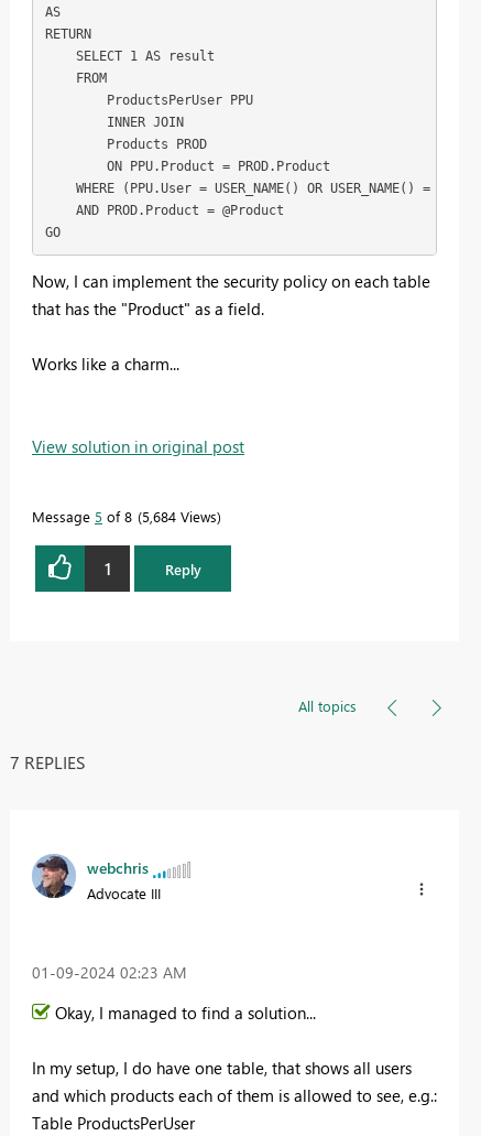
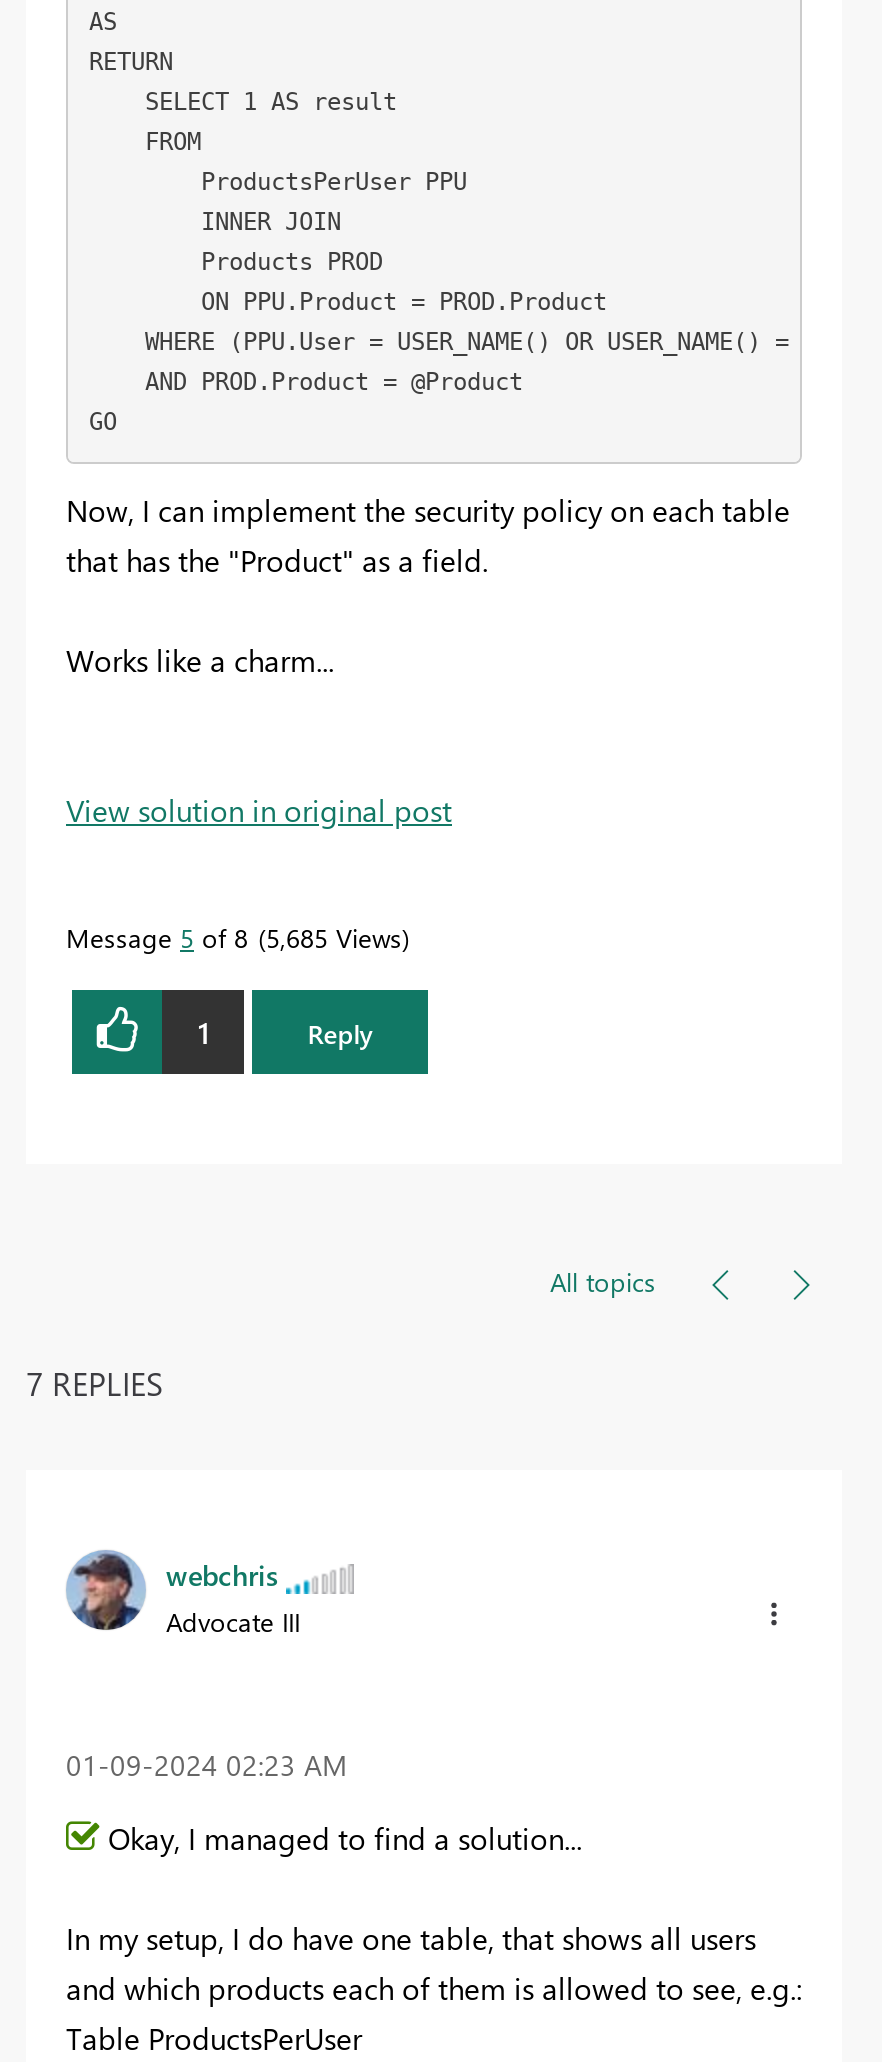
[32,507,217,526] Message 5 of 8 5,684 Views -> [66,920,402,954] Message 5 of 8 5,685 Views

